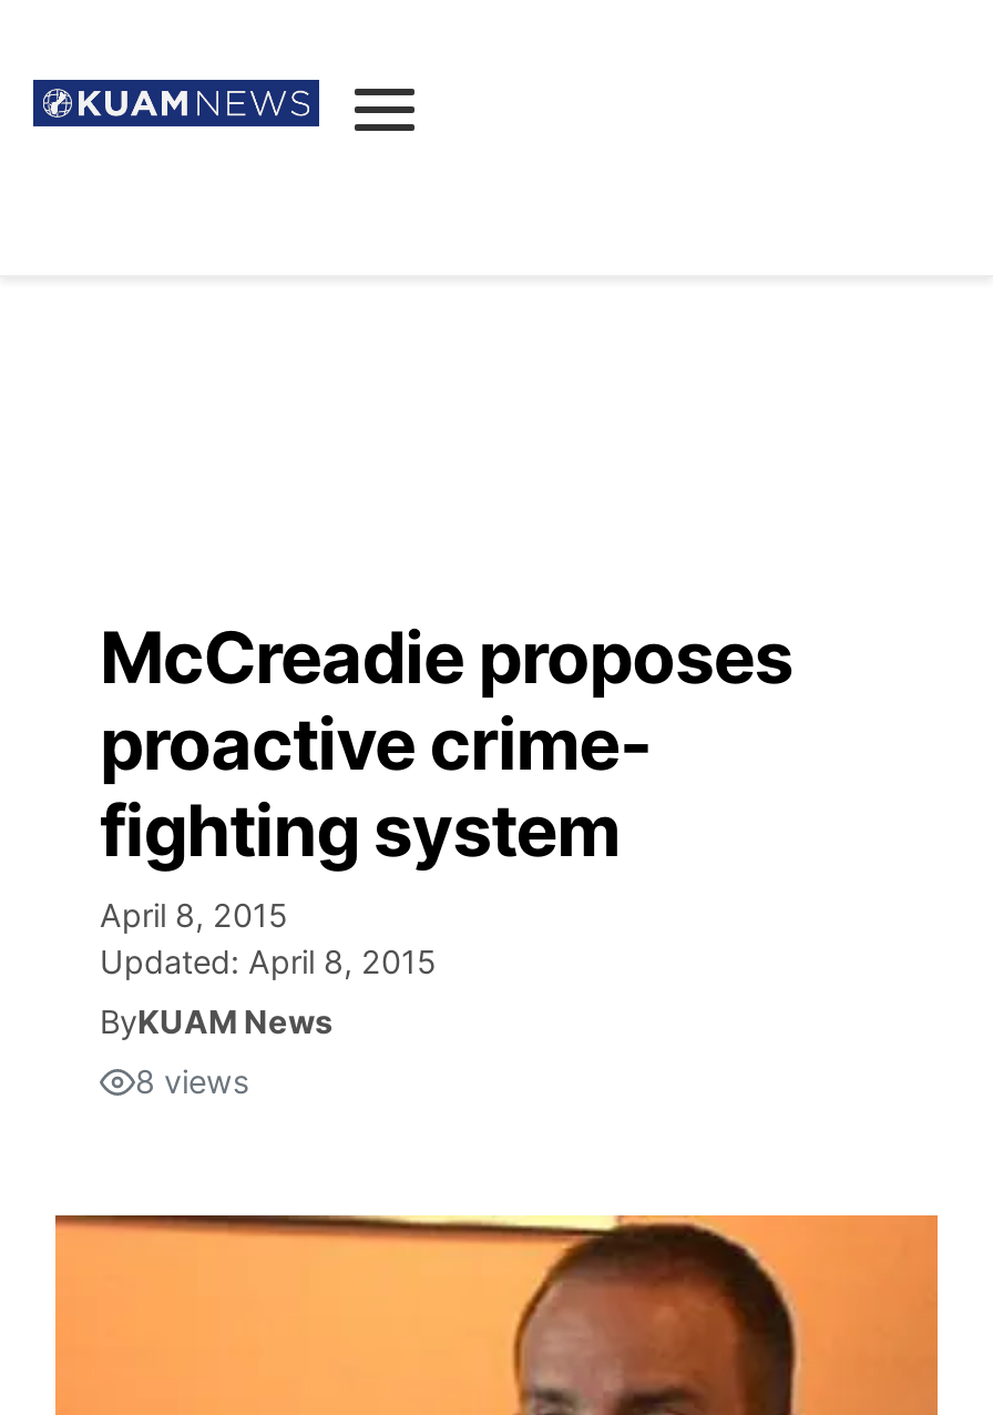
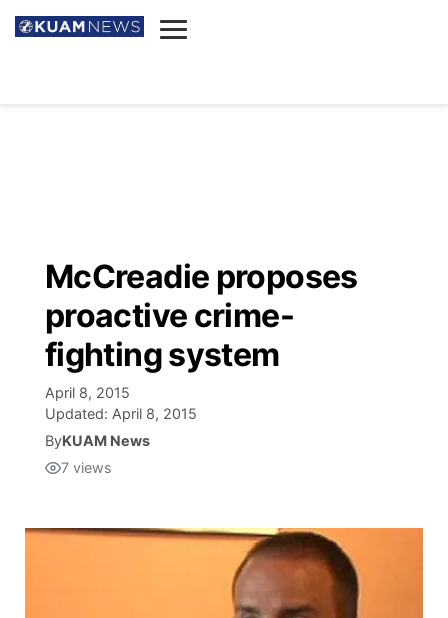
[135,1062,250,1100] 8 views -> [61,459,112,476] 7 views

